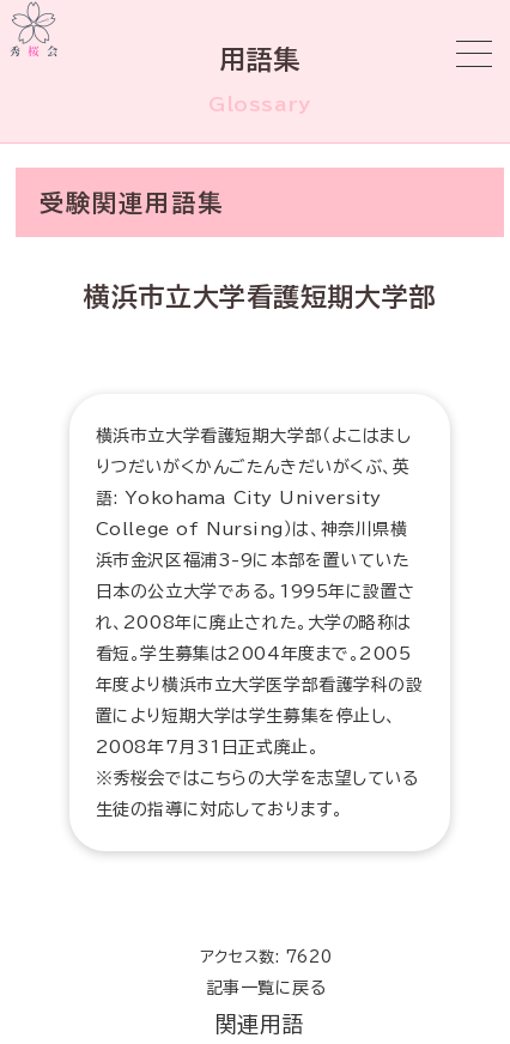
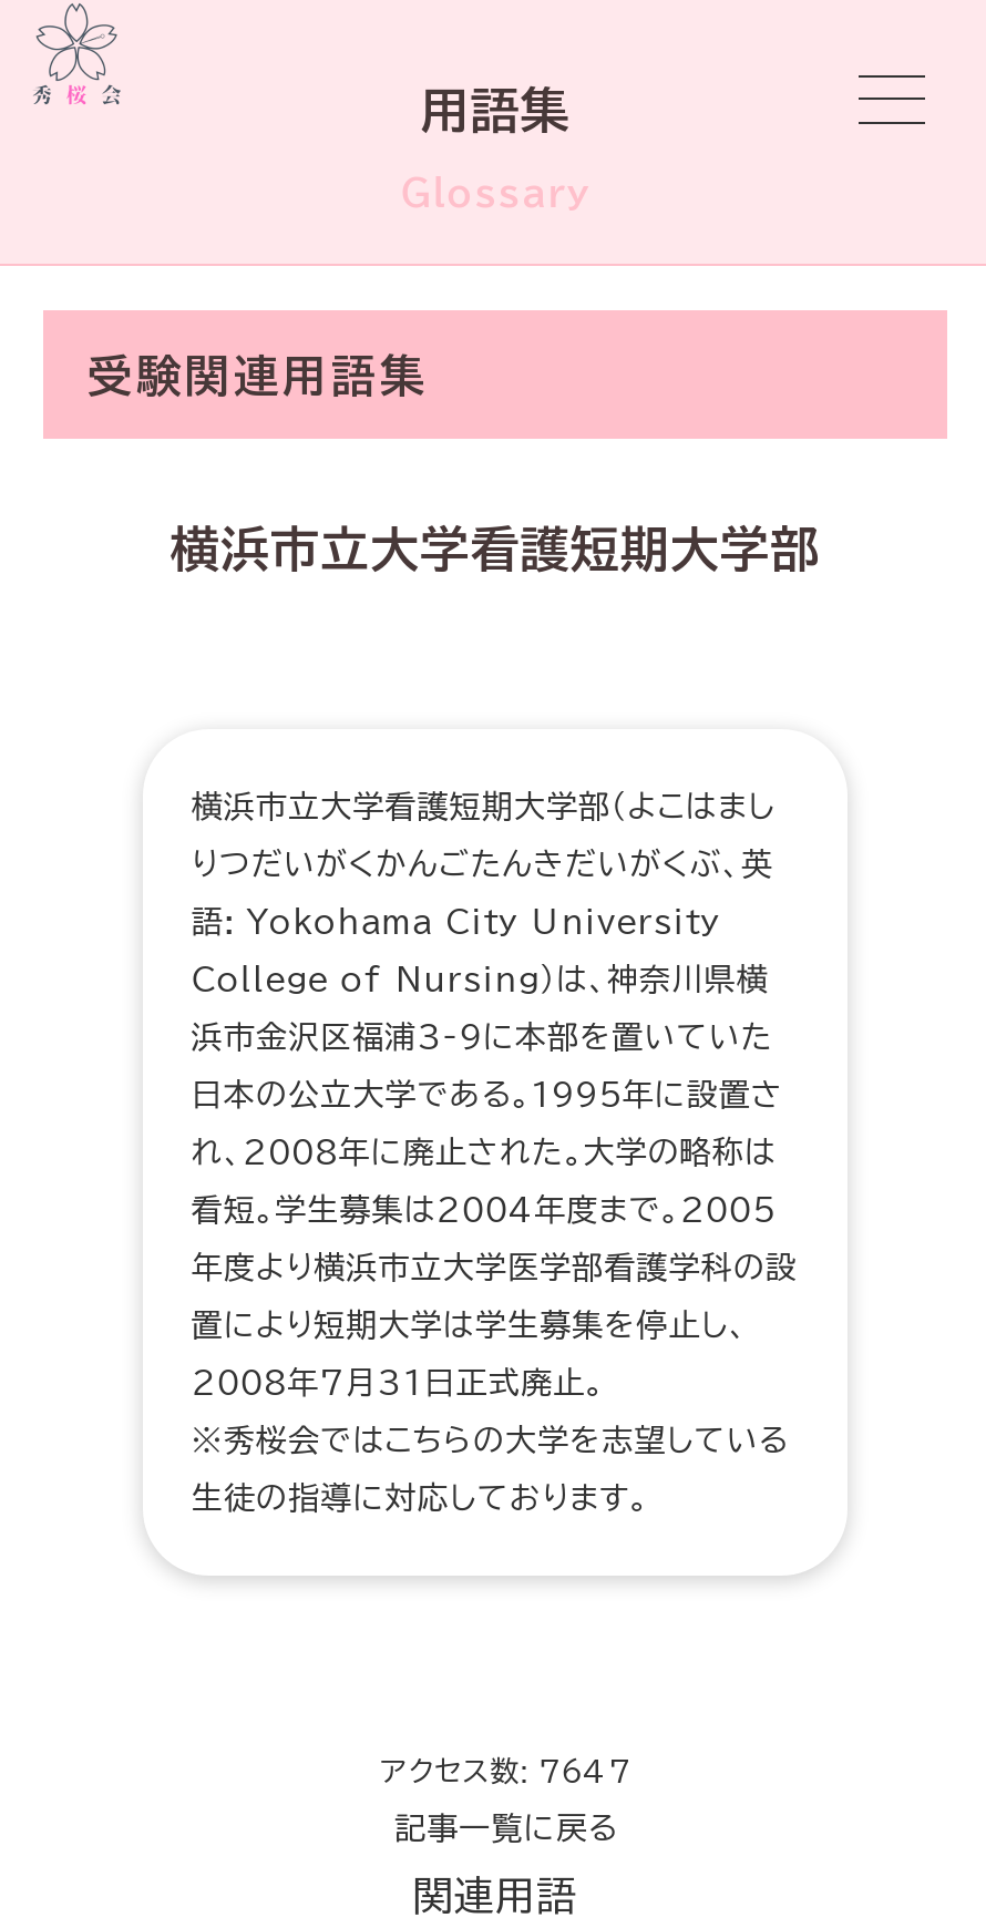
[200,949,332,965] アクセス数: 7620 -> [381,1757,632,1786] アクセス数: 7647

